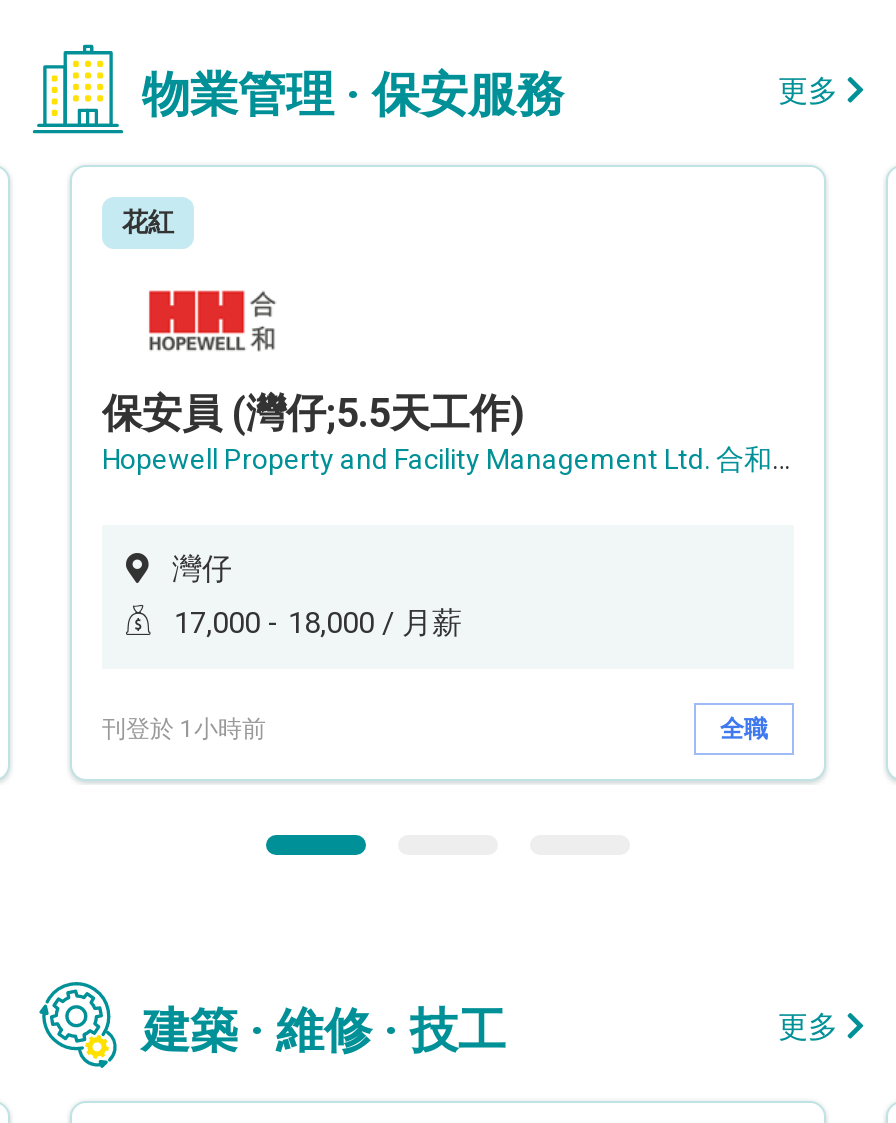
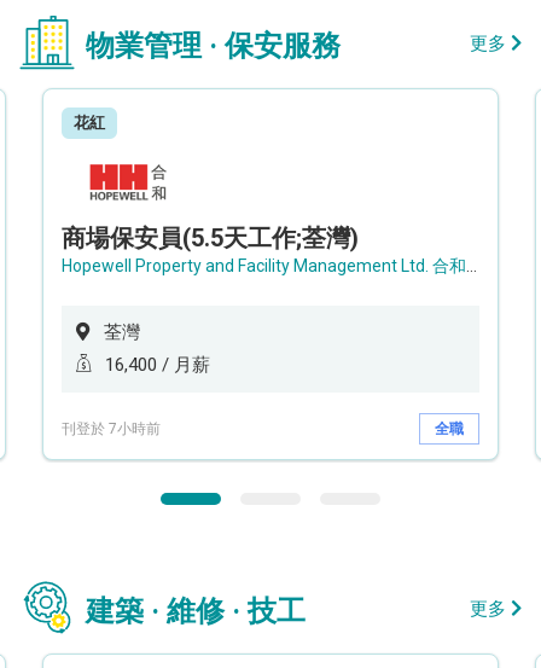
[102,389,524,437] 保安員 (灣仔;5.5天工作) -> [62,223,359,252] 商場保安員(5.5天工作;荃灣)
[172,551,232,587] 灣仔 -> [104,322,140,343] 荃灣
[174,605,462,641] 17,000 - 18,000 / 月薪 -> [105,354,210,376] 16,400 / 月薪
[102,714,266,742] 刊登於 1小時前 -> [62,420,161,437] 刊登於 7小時前

